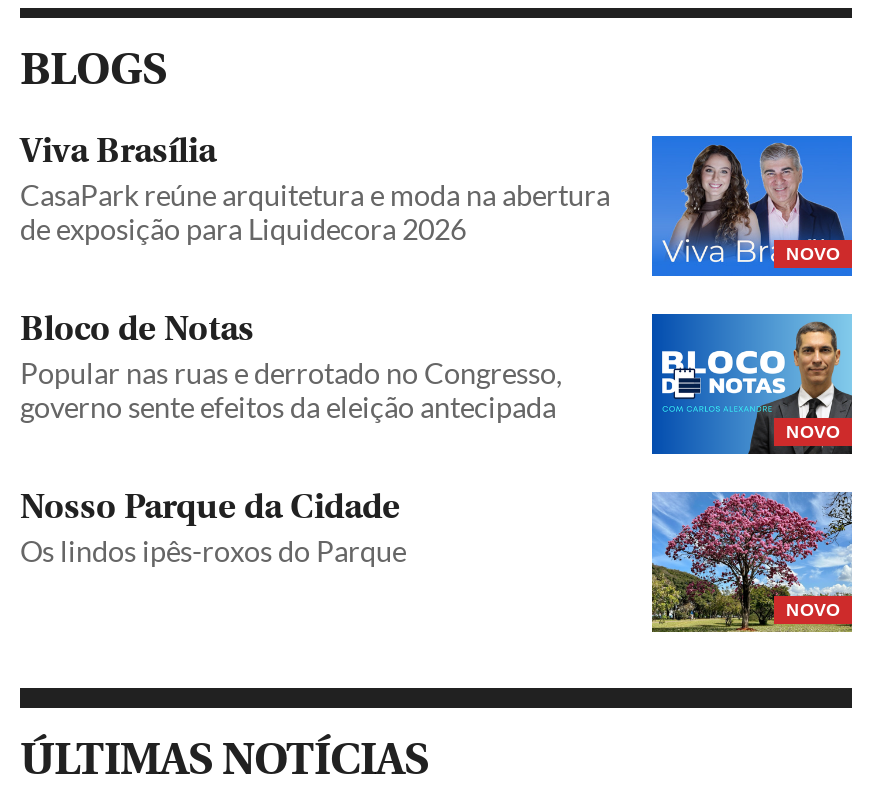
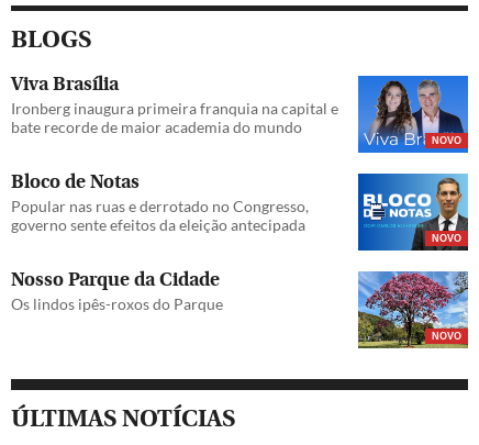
[20,177,610,245] CasaPark reúne arquitetura e moda na abertura | de exposição para Liquidecora 2026 -> [11,99,338,136] Ironberg inaugura primeira franquia na capital e | bate recorde de maior academia do mundo

